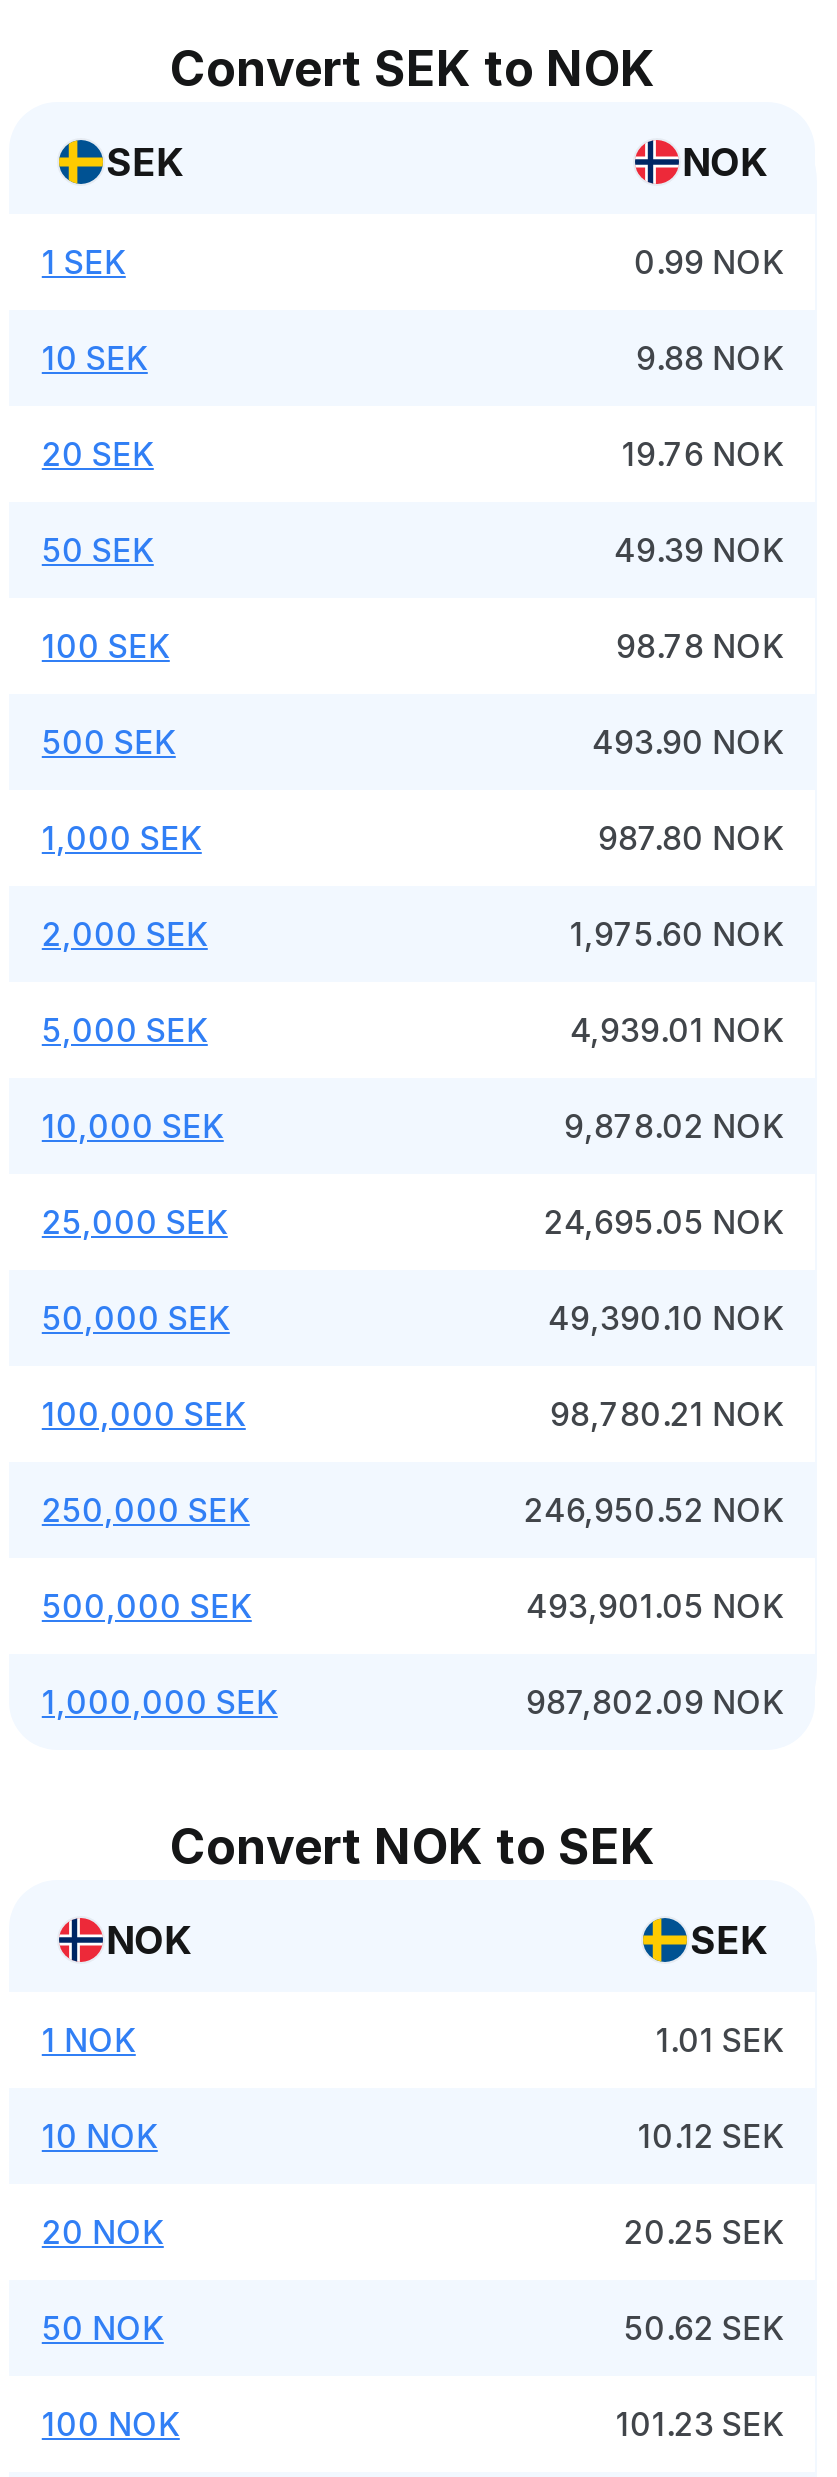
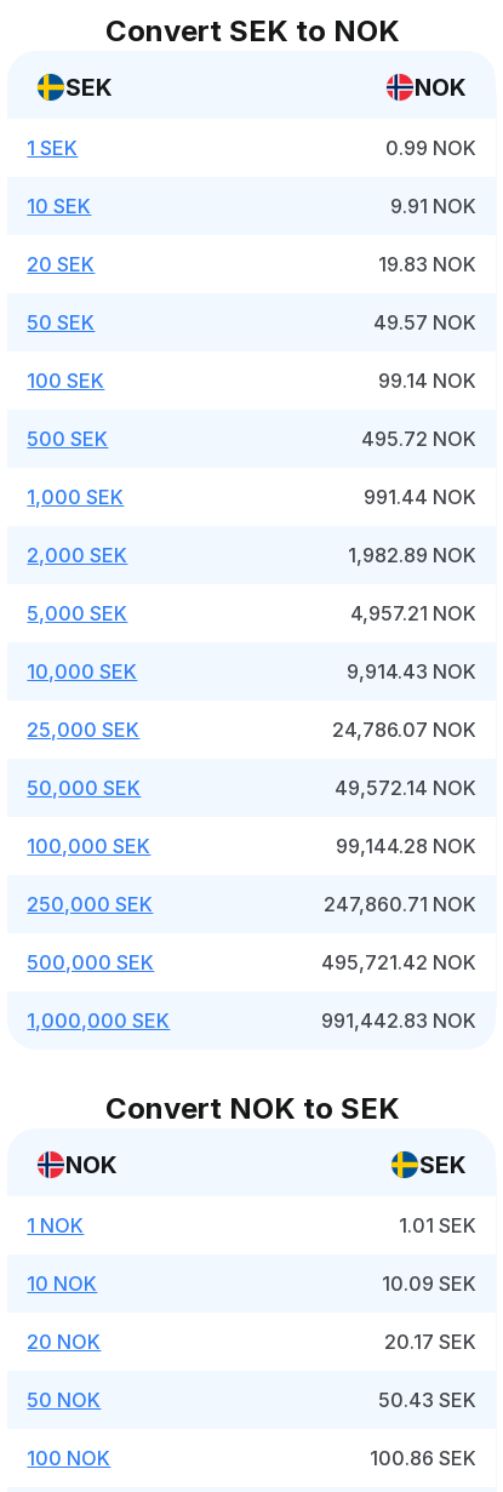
[636,338,784,378] 9.88 NOK -> [391,194,477,218] 9.91 NOK
[622,434,784,474] 19.76 NOK -> [379,252,477,276] 19.83 NOK
[614,530,784,570] 49.39 NOK -> [374,310,477,335] 49.57 NOK
[616,626,784,666] 98.78 NOK -> [379,368,477,393] 99.14 NOK
[592,722,784,762] 493.90 NOK -> [362,427,477,451] 495.72 NOK
[598,818,784,858] 987.80 NOK -> [364,485,477,509] 991.44 NOK
[570,914,784,954] 1,975.60 NOK -> [348,543,477,567] 1,982.89 NOK
[570,1010,784,1050] 4,939.01 NOK -> [351,601,477,625] 4,957.21 NOK
[564,1106,784,1146] 9,878.02 NOK -> [347,659,477,684] 9,914.43 NOK
[544,1202,784,1242] 24,695.05 NOK -> [333,718,477,742] 24,786.07 NOK
[548,1298,784,1338] 49,390.10 NOK -> [335,776,477,800] 49,572.14 NOK
[550,1394,784,1434] 98,780.21 NOK -> [336,834,477,858] 99,144.28 NOK
[524,1490,784,1530] 246,950.52 NOK -> [324,892,477,916] 247,860.71 NOK
[526,1586,784,1626] 493,901.05 NOK -> [322,950,477,974] 495,721.42 NOK
[526,1682,784,1722] 987,802.09 NOK -> [322,1008,477,1033] 991,442.83 NOK
[638,2116,784,2156] 10.12 SEK -> [382,1271,477,1296] 10.09 SEK
[624,2212,784,2252] 20.25 SEK -> [385,1330,477,1354] 20.17 SEK
[624,2308,784,2348] 50.62 SEK -> [379,1388,477,1412] 50.43 SEK
[616,2404,784,2444] 101.23 SEK -> [370,1446,477,1470] 100.86 SEK

